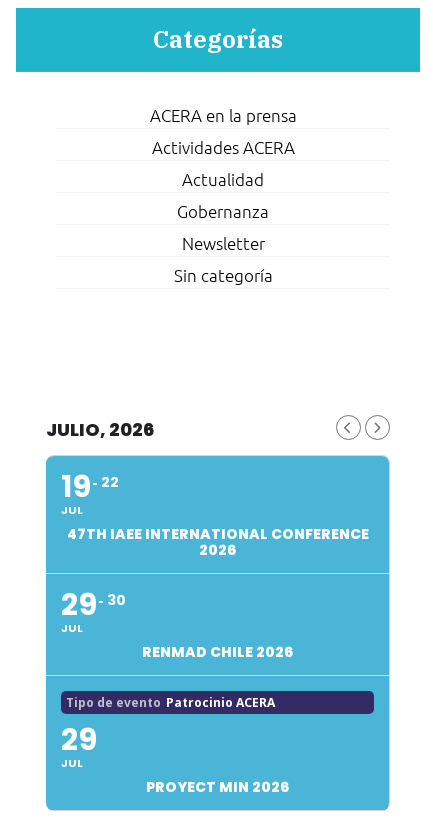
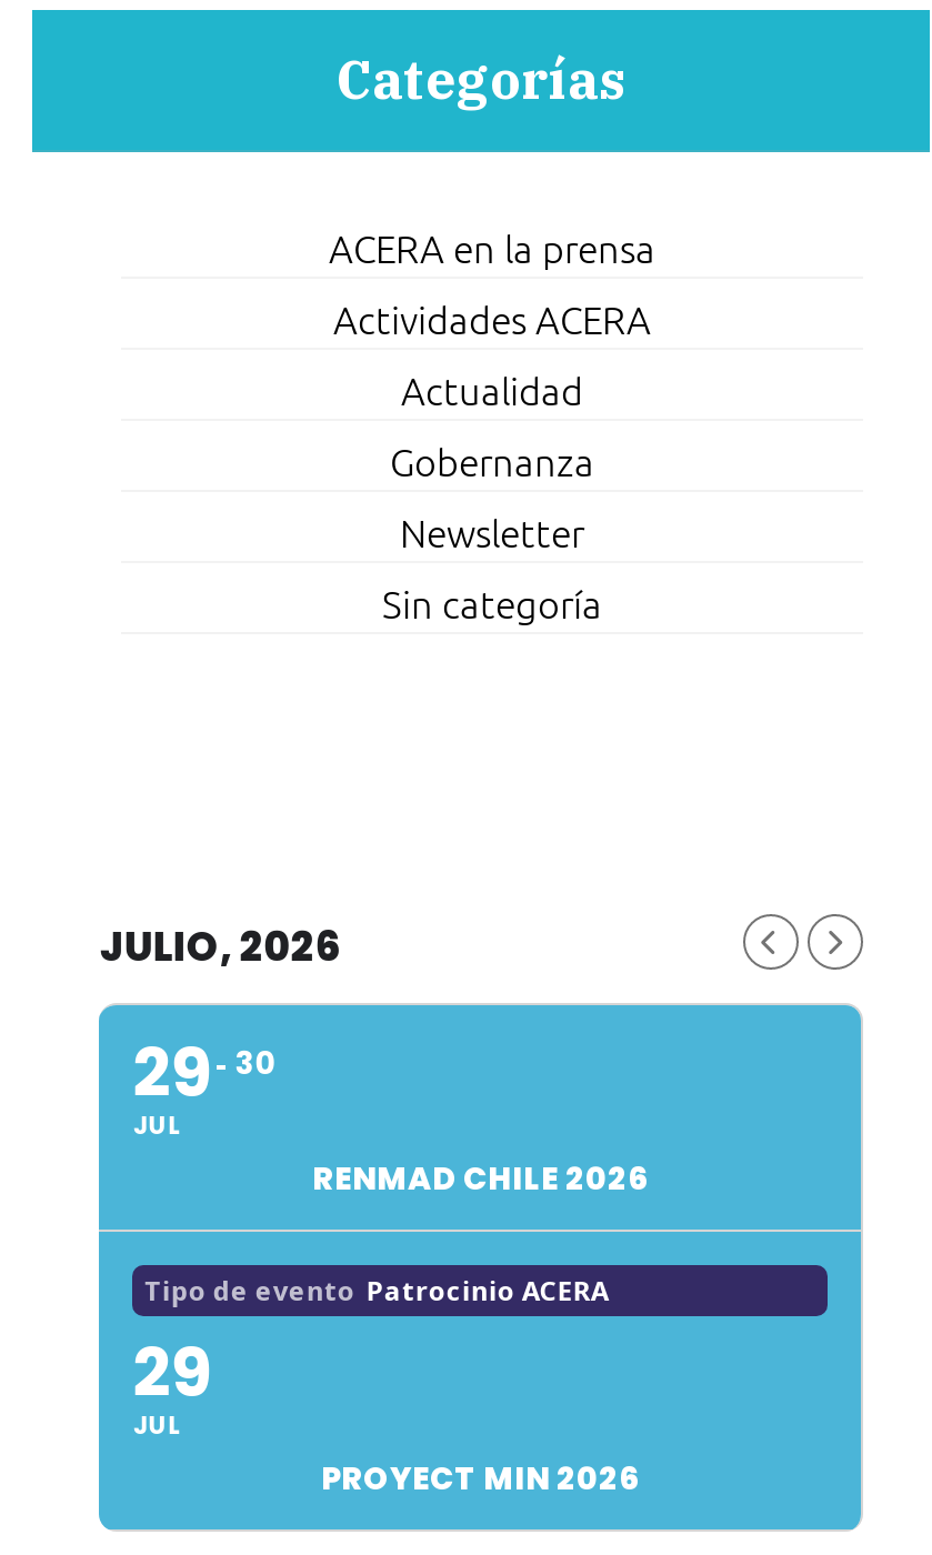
[61,466,91,518] 19 | JUL -> none
[66,472,368,560] 22 | 47TH IAEE INTERNATIONAL CONFERENCE | 2026 -> none

